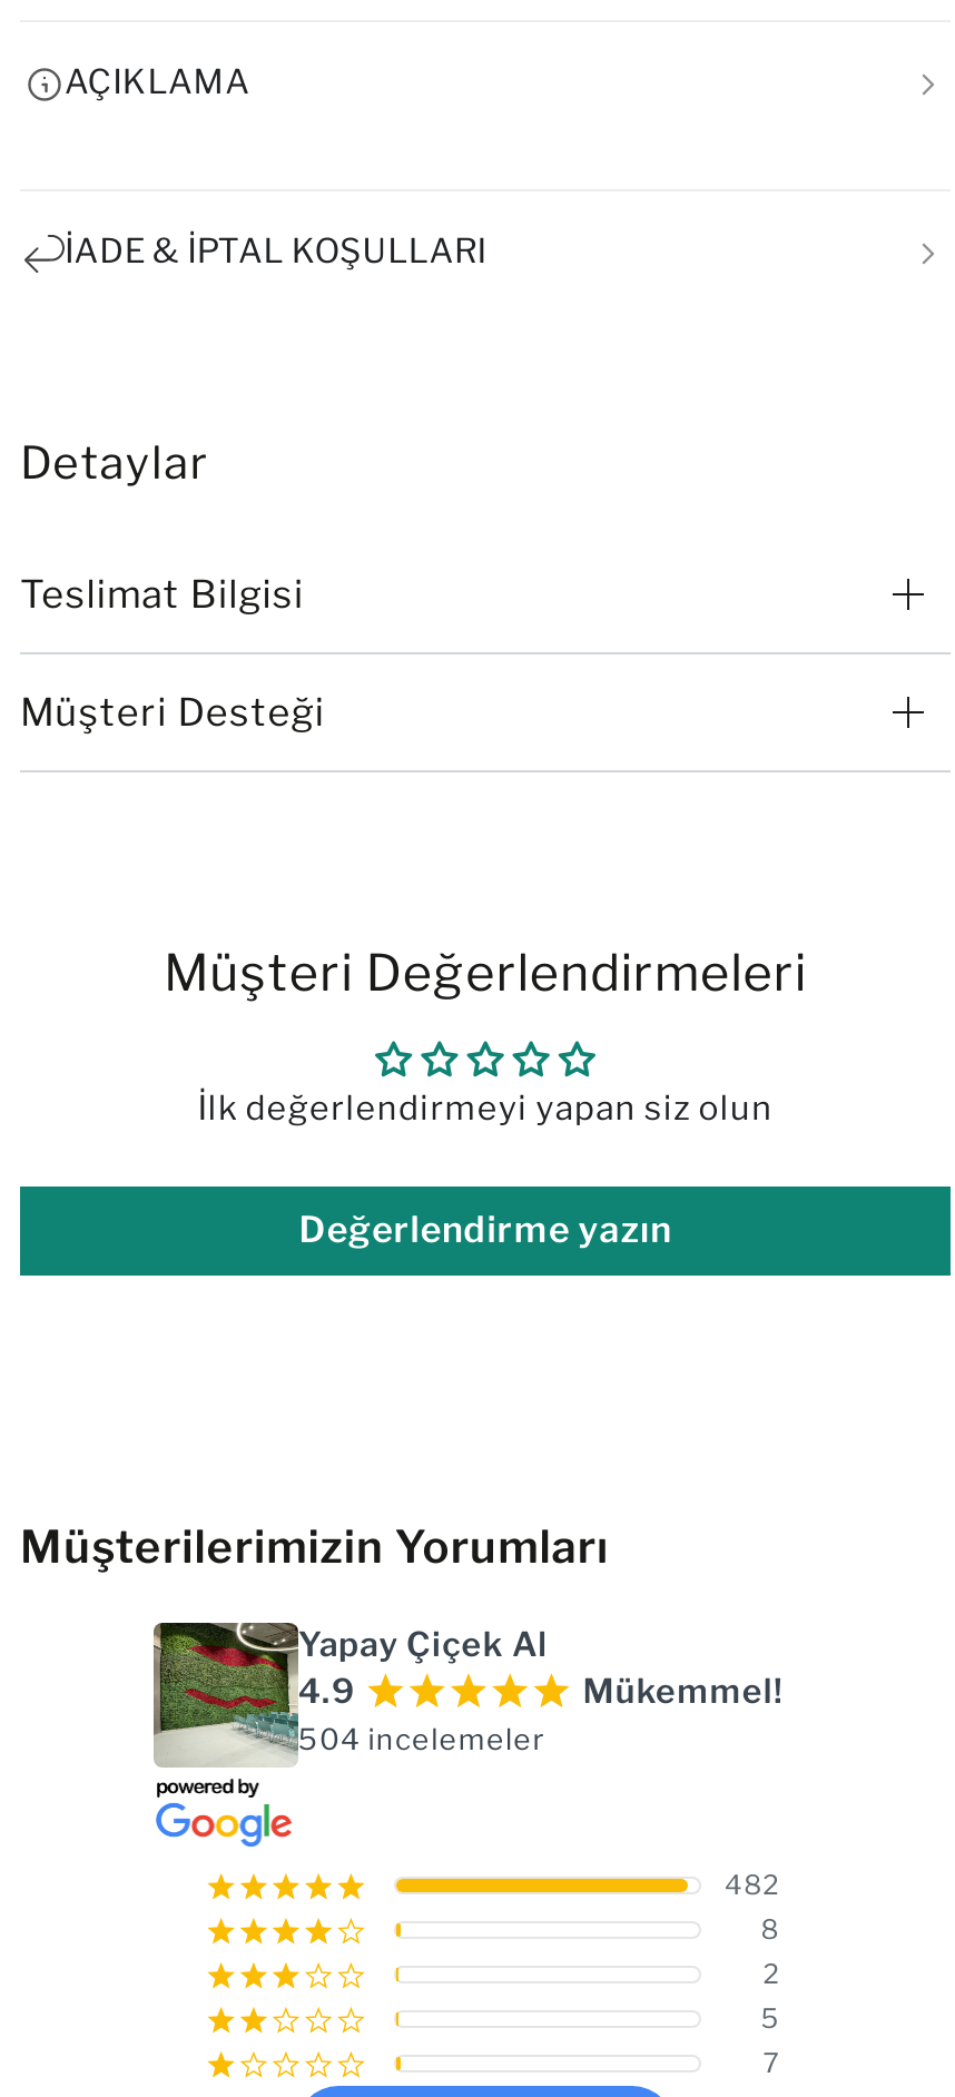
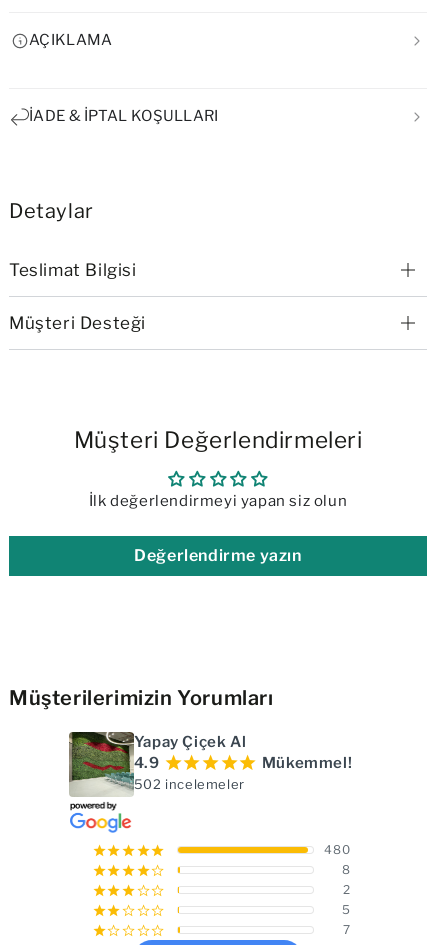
[298,1721,545,1756] 504 incelemeler -> [134,776,245,792] 502 incelemeler
[725,1868,780,1901] 482 -> [324,842,350,857] 480

